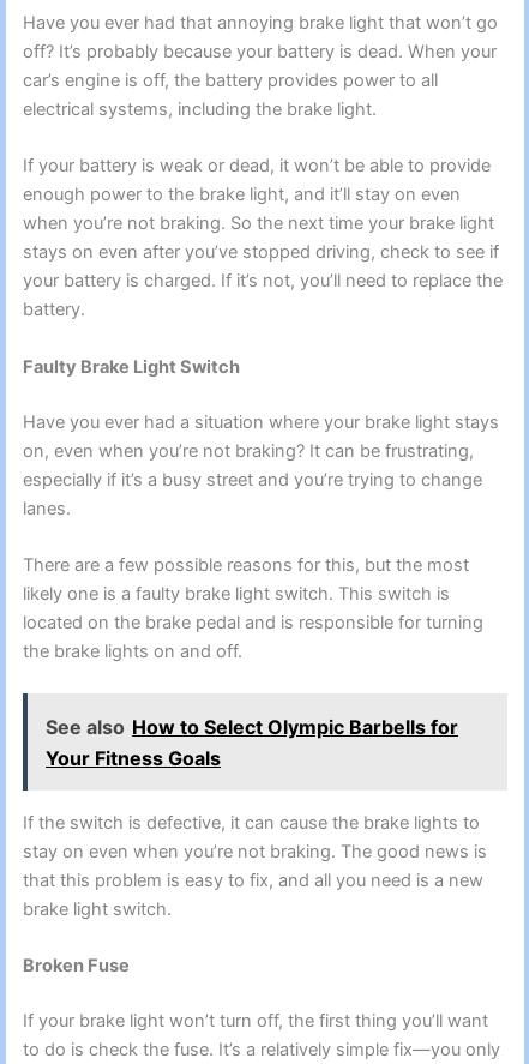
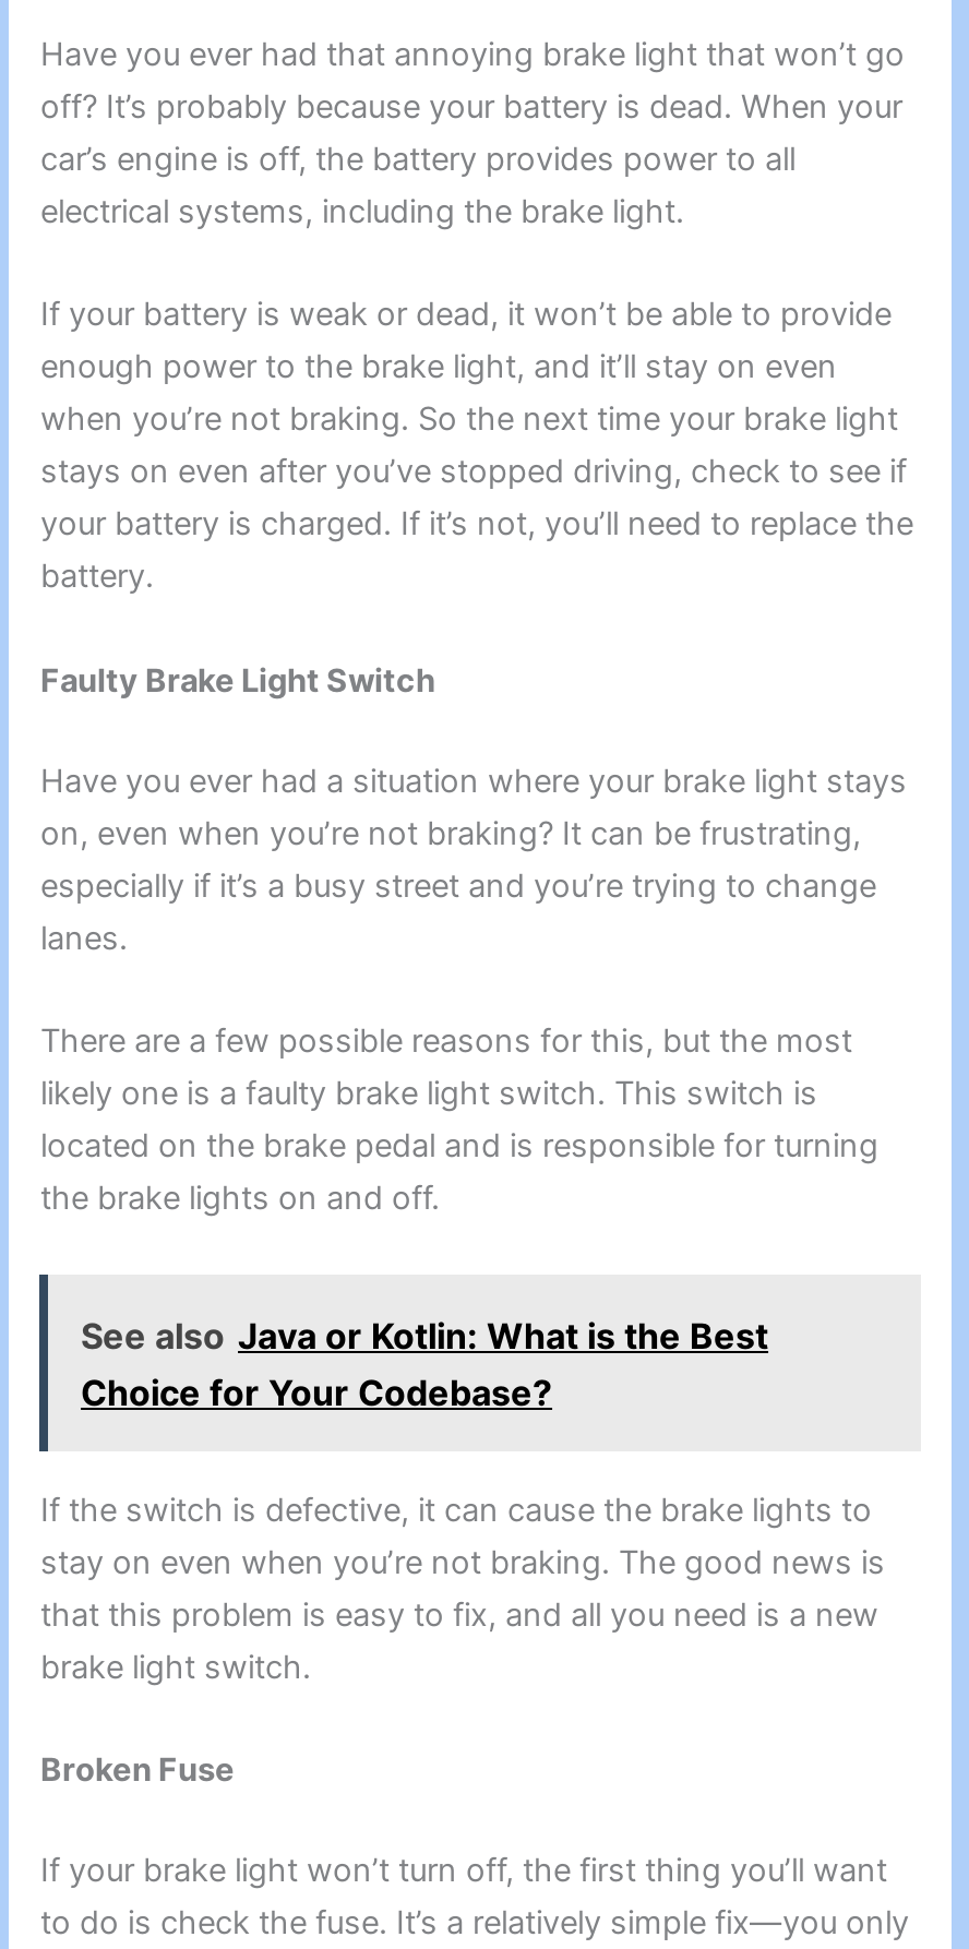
[46,715,458,770] See also How to Select Olympic Barbells for | Your Fitness Goals -> [81,1313,768,1414] See also Java or Kotlin: What is the Best | Choice for Your Codebase?

